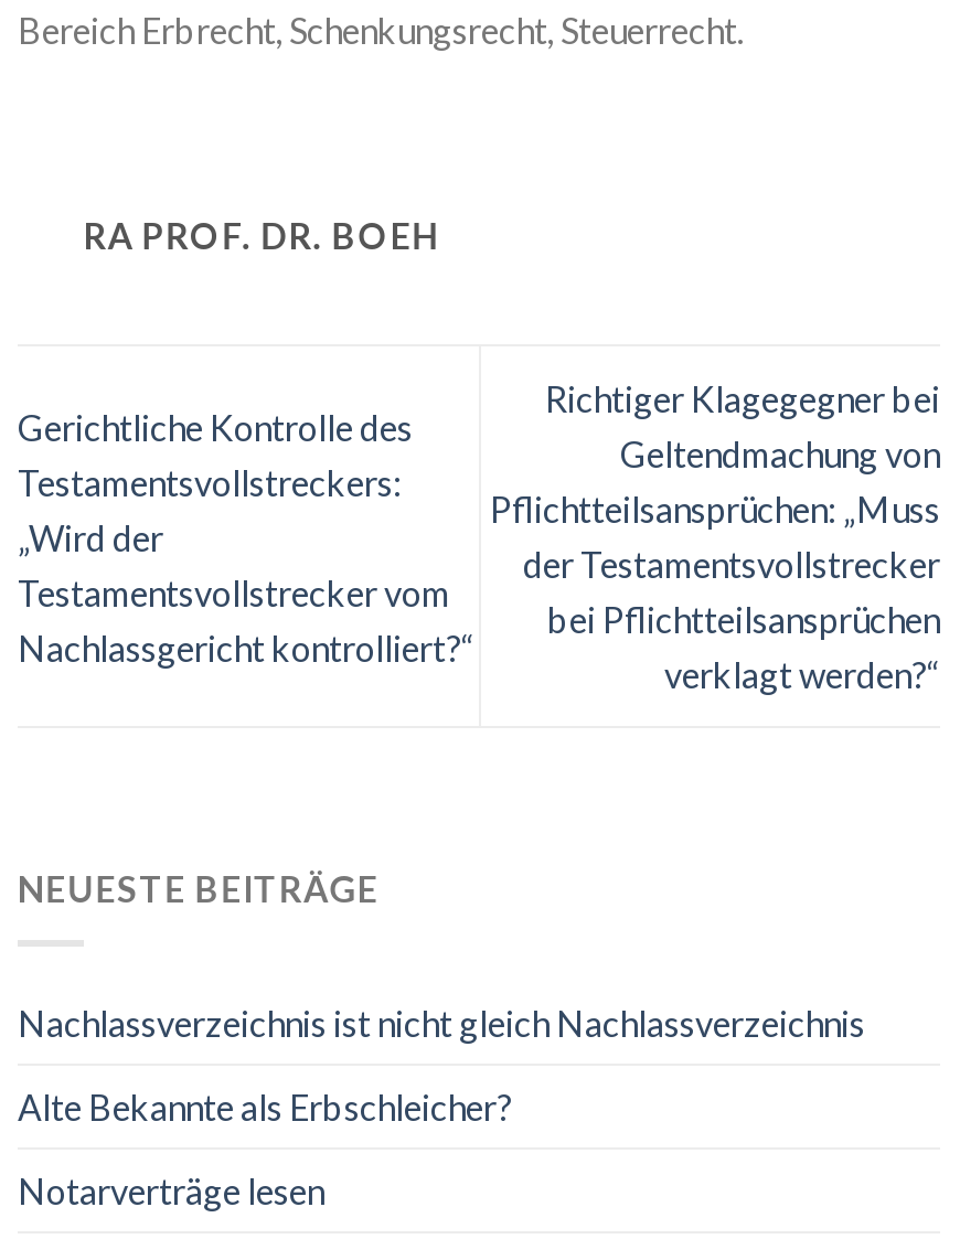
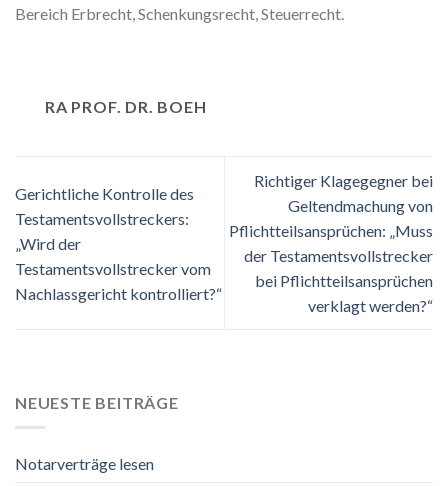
[18,1002,865,1128] Nachlassverzeichnis ist nicht gleich Nachlassverzeichnis | Alte Bekannte als Erbschleicher? -> none

